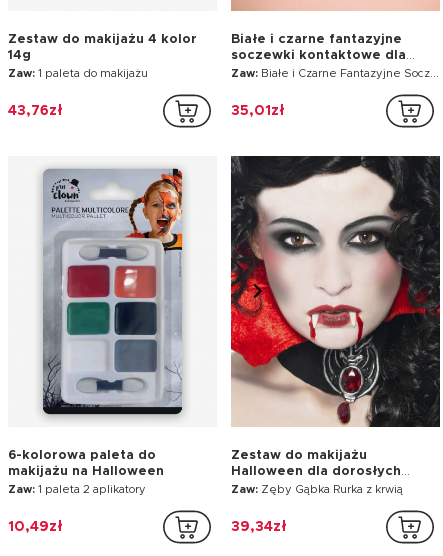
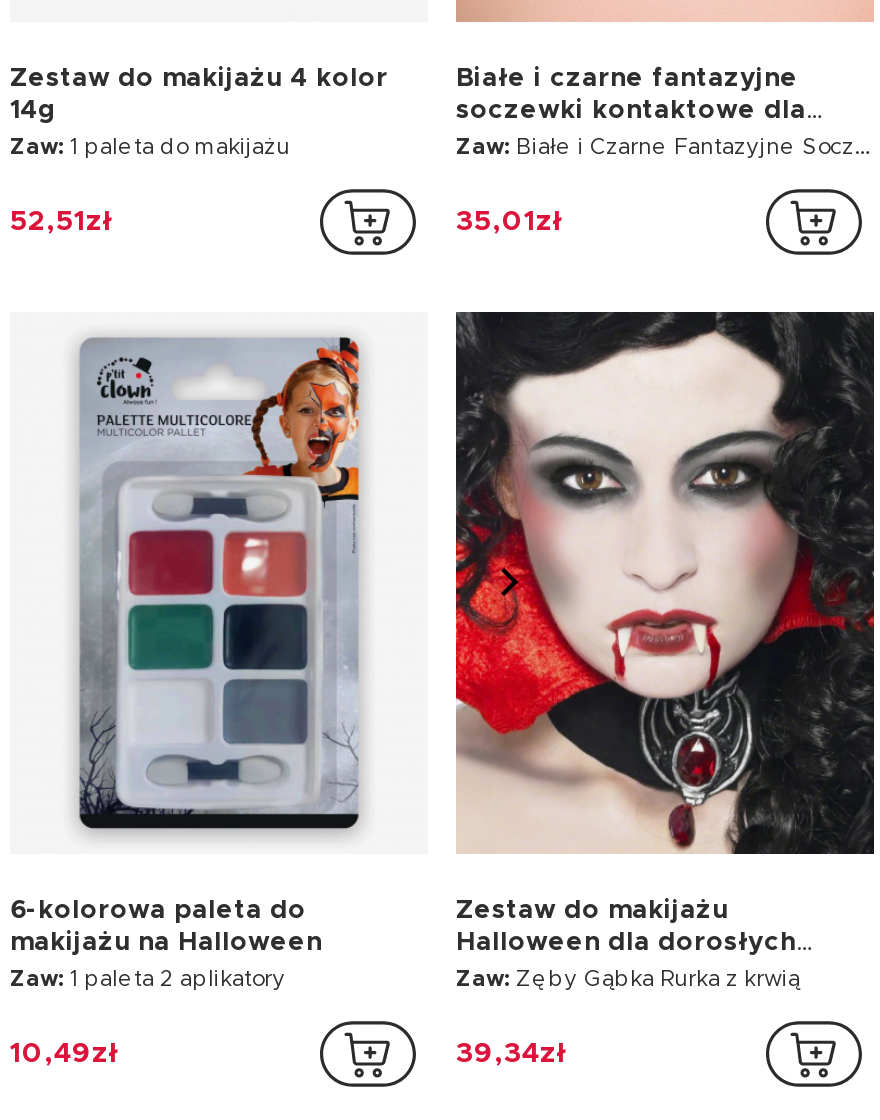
[8,104,63,118] 43,76zł -> [10,208,114,236] 52,51zł

